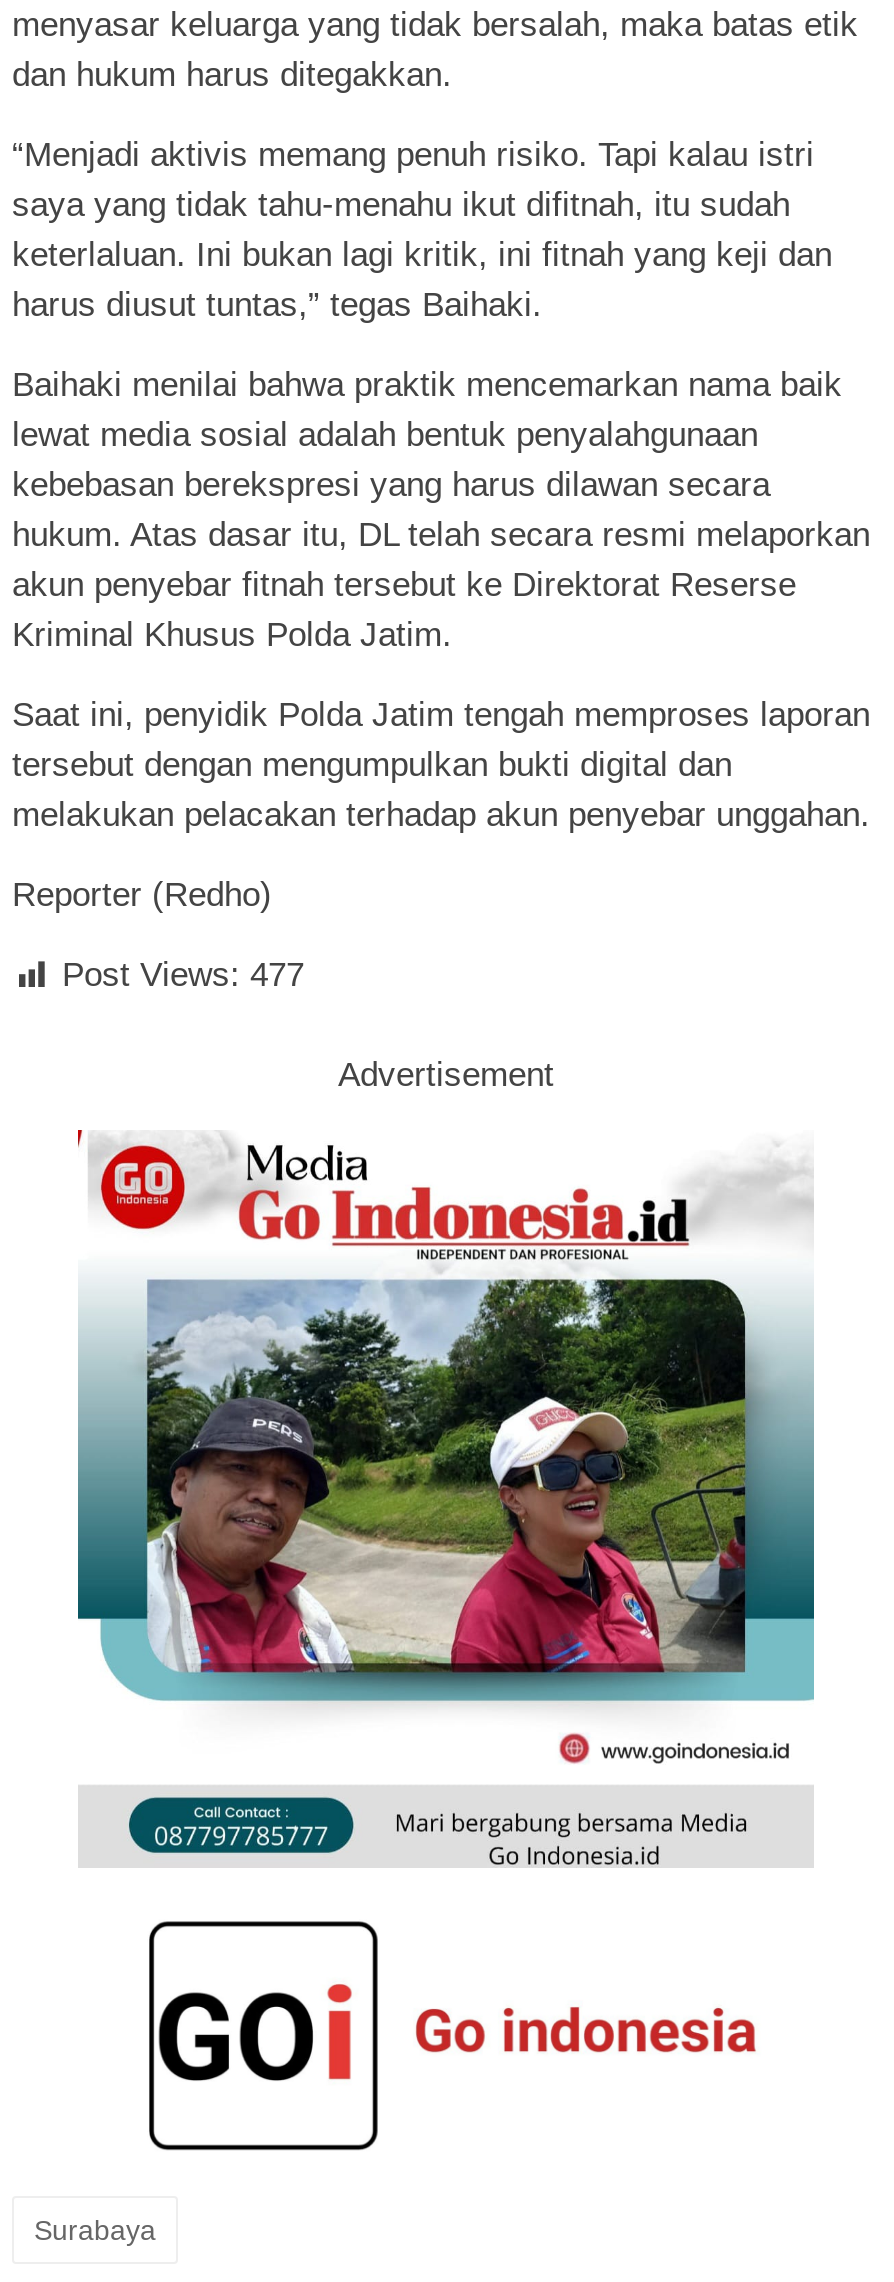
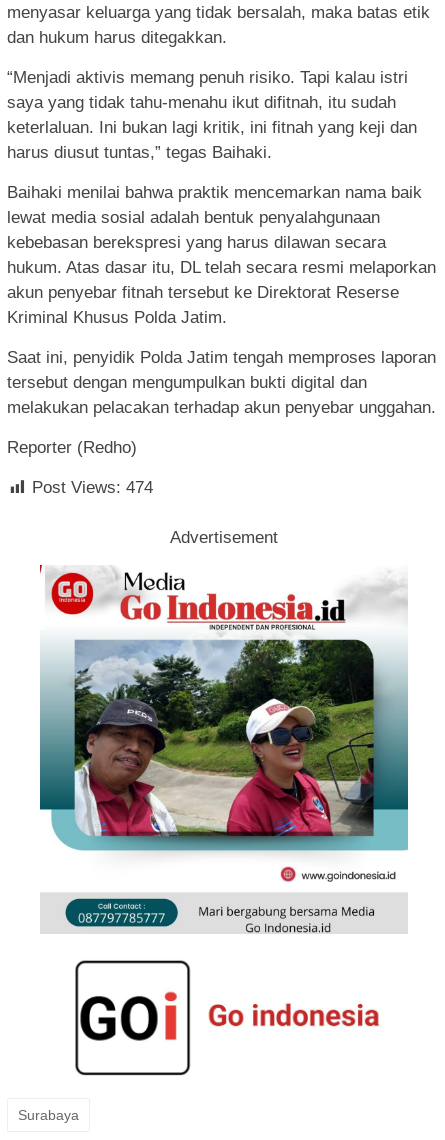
[62,957,304,995] Post Views: 477 -> [32,478,153,497] Post Views: 474

